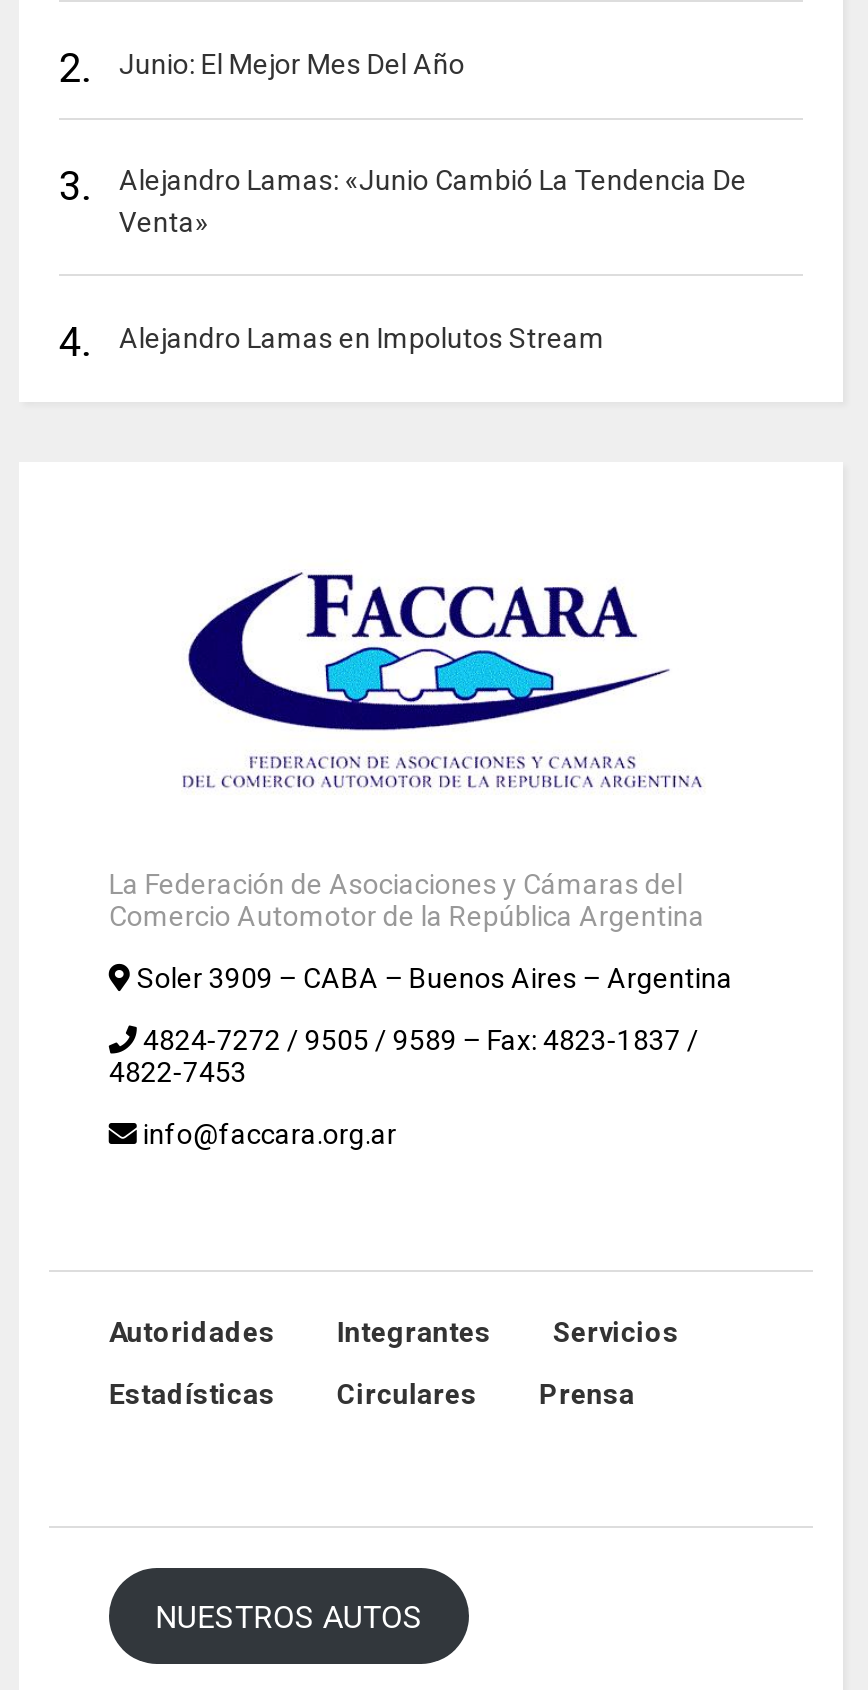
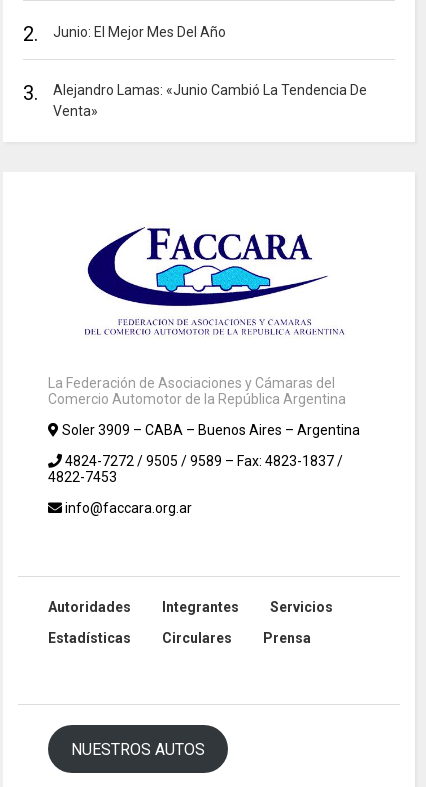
[59,318,605,366] 4. | Alejandro Lamas en Impolutos Stream -> none

